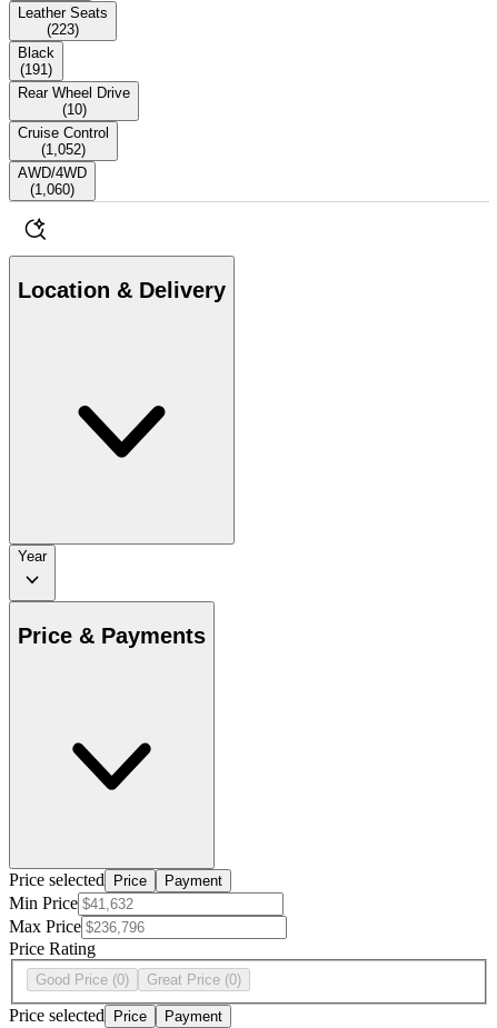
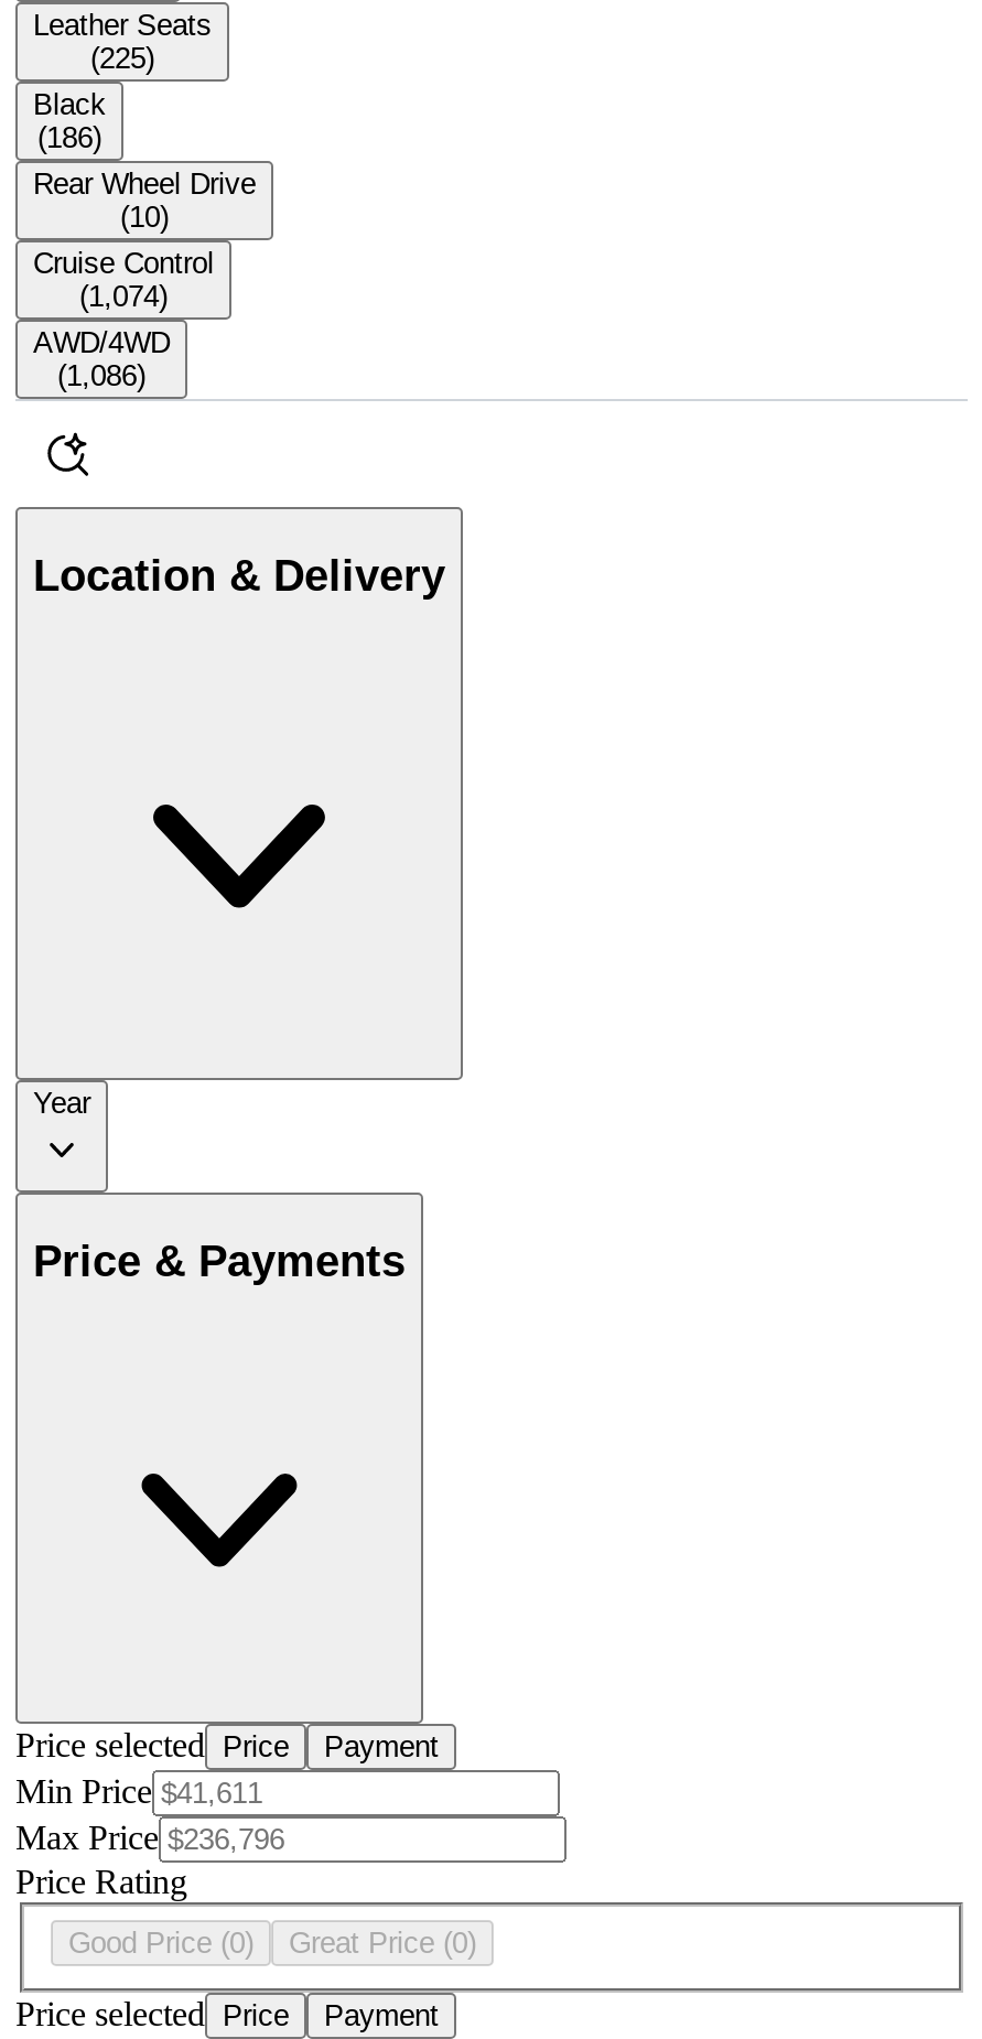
[47,21,79,38] (223) -> [90,42,154,75] (225)
[20,61,52,78] (191) -> [37,121,101,154] (186)
[41,141,86,158] (1,052) -> [79,280,168,313] (1,074)
[30,181,74,198] (1,060) -> [57,359,145,392] (1,086)

